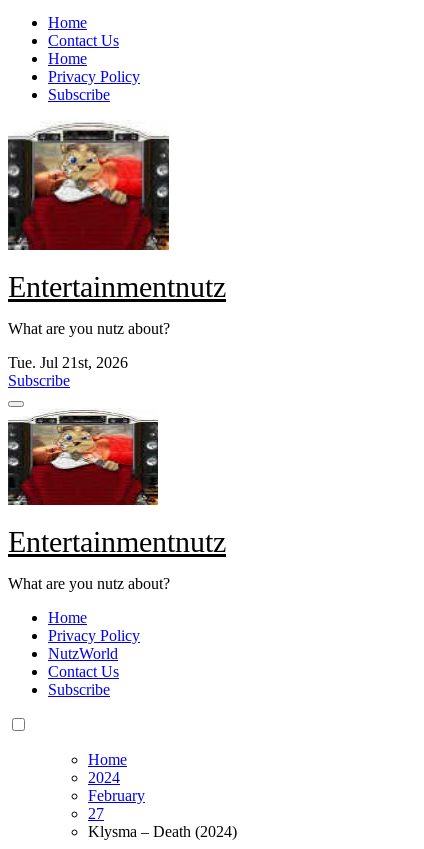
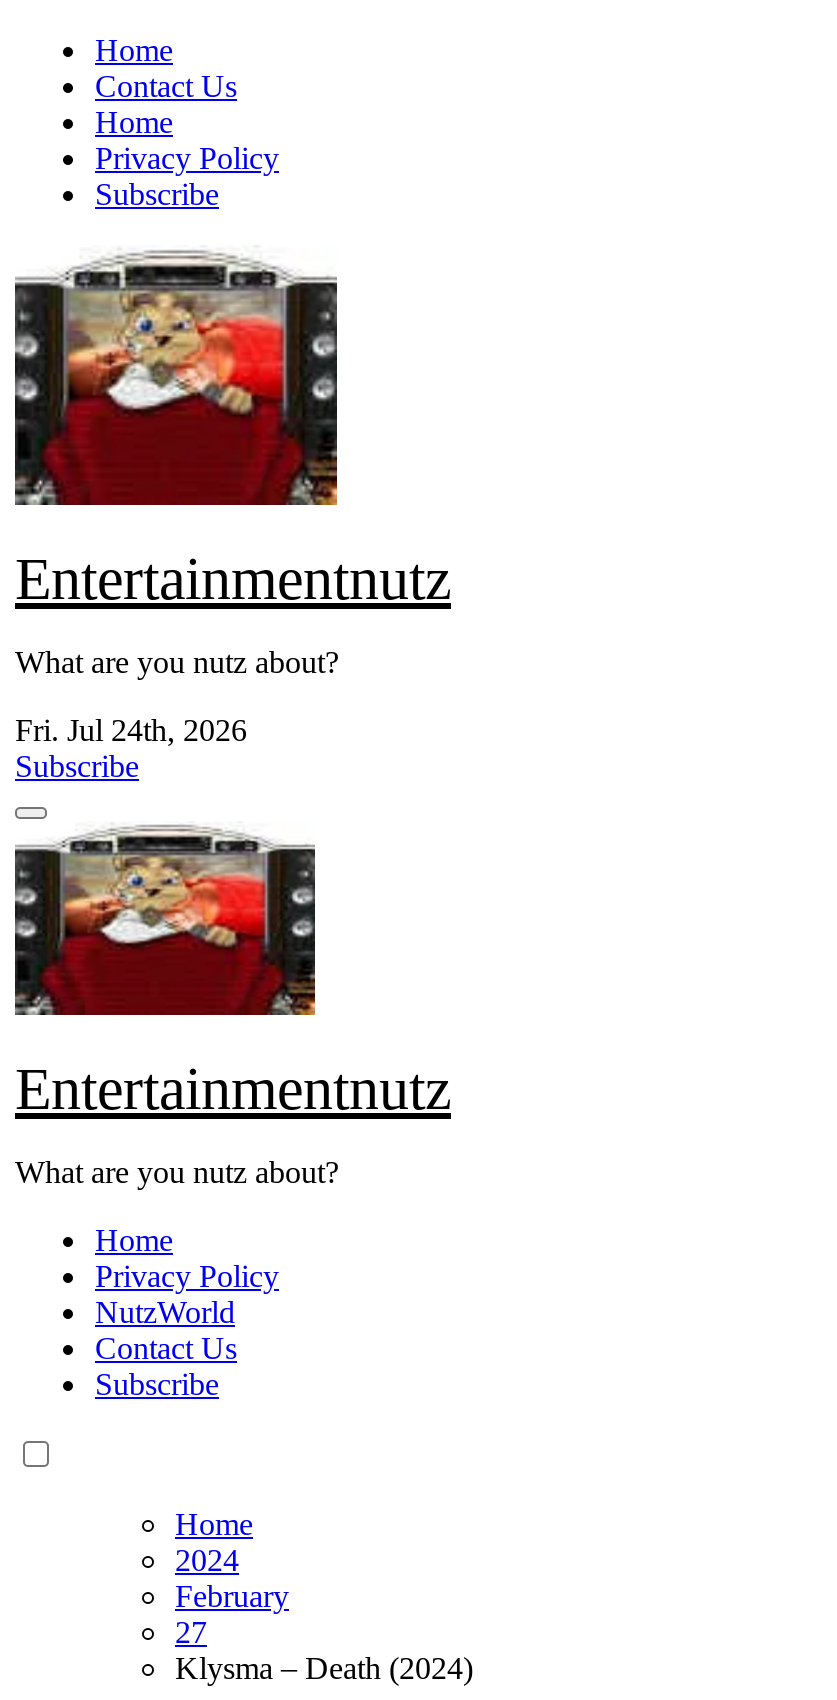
[8,354,128,371] Tue. Jul 21st, 2026 -> [15,714,247,748] Fri. Jul 24th, 2026

